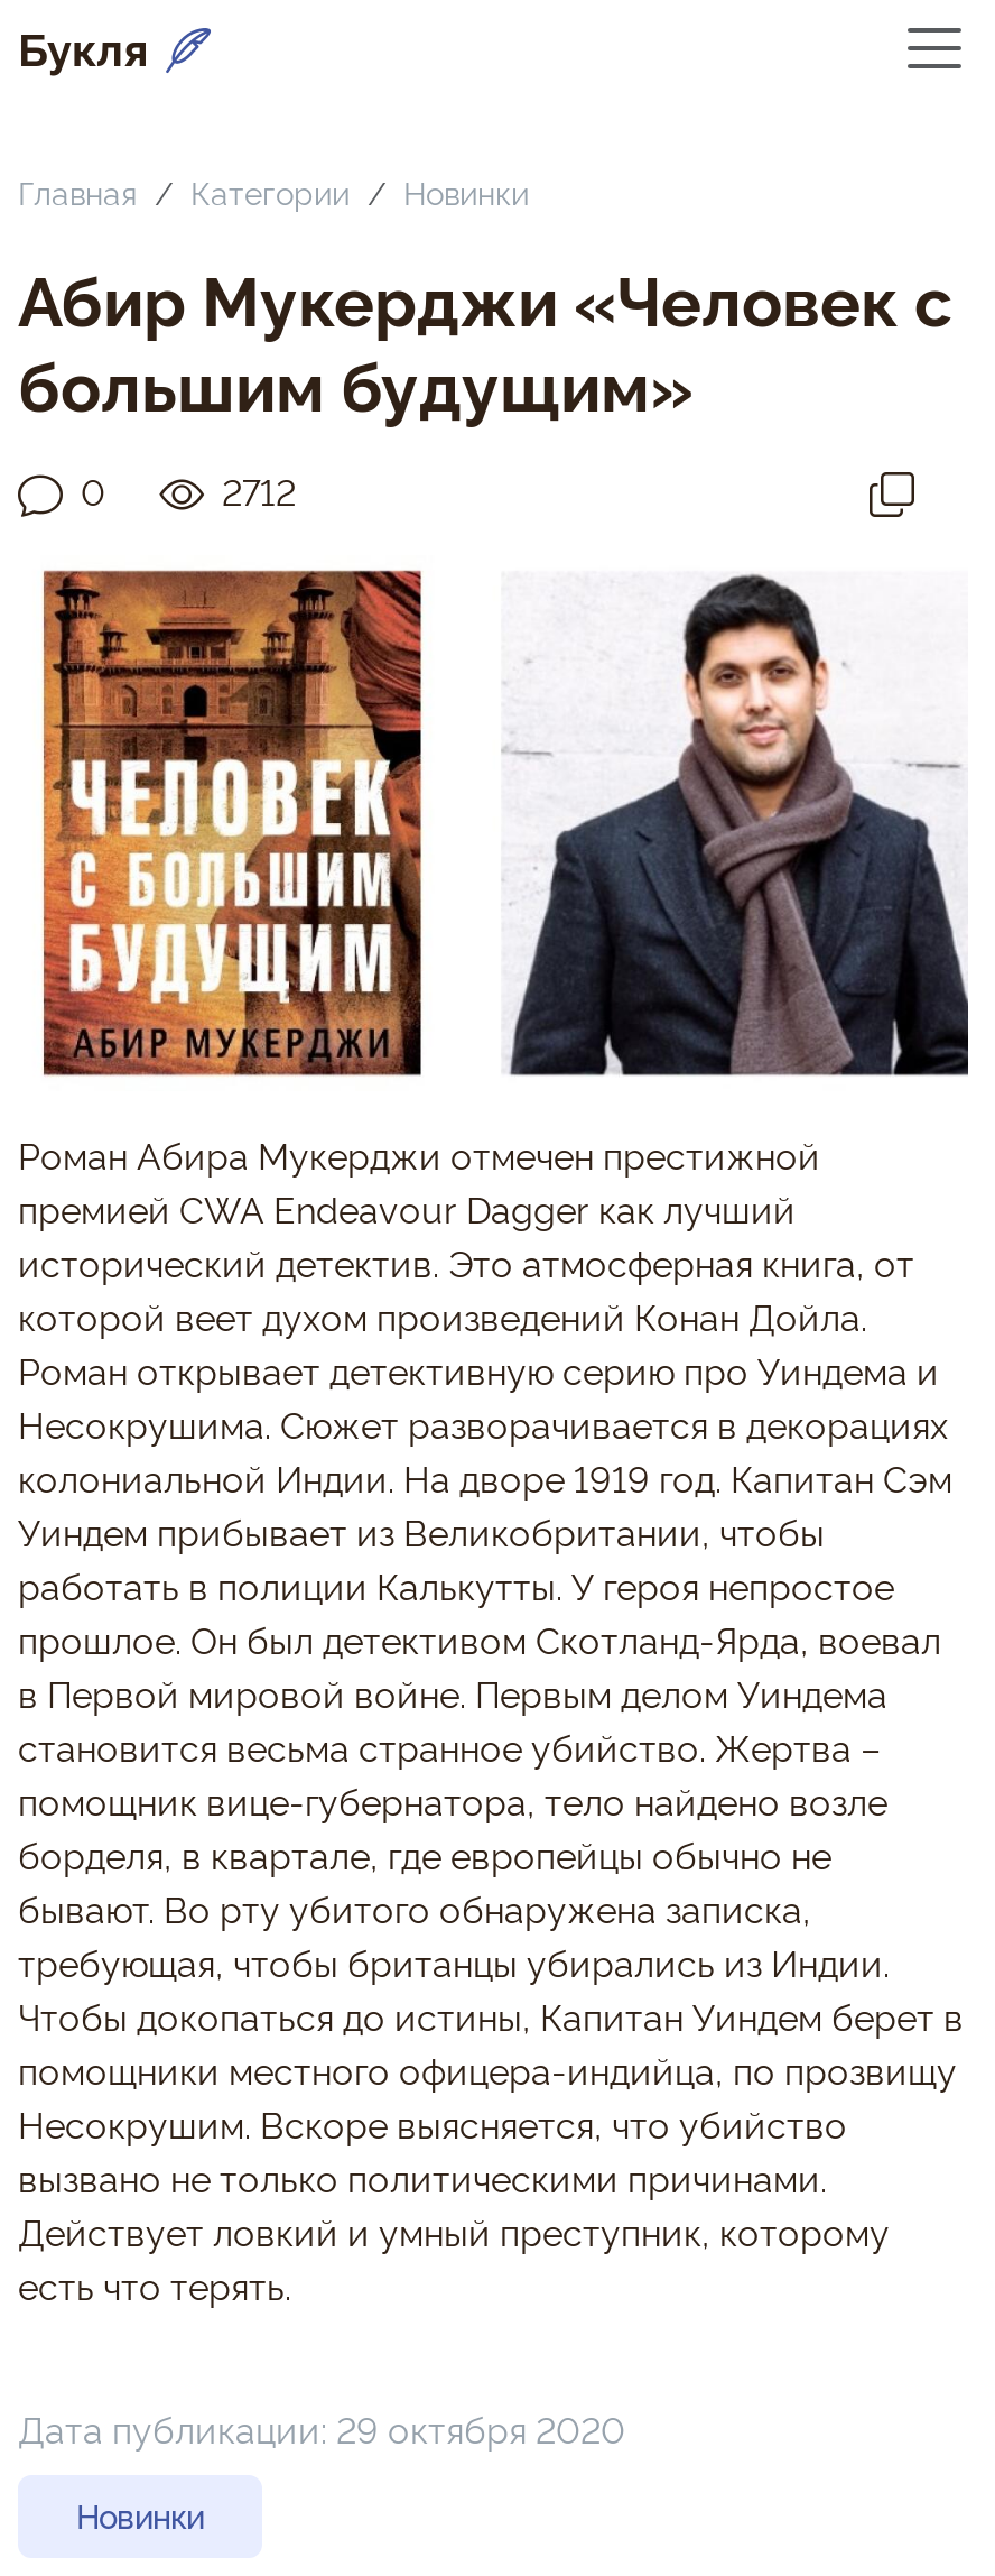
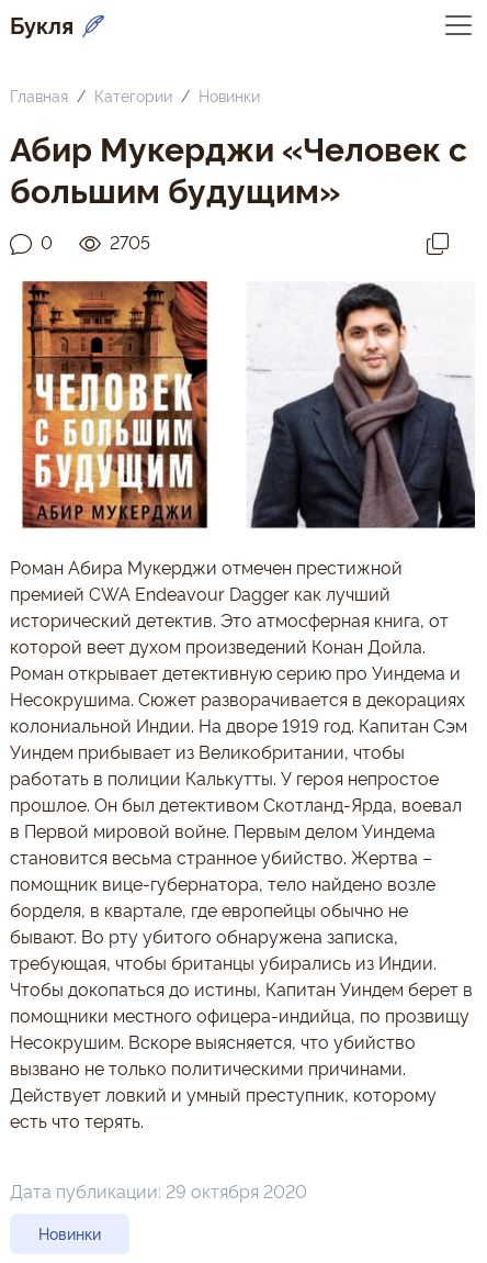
[222,464,296,514] 2712 -> [110,229,150,253] 2705

